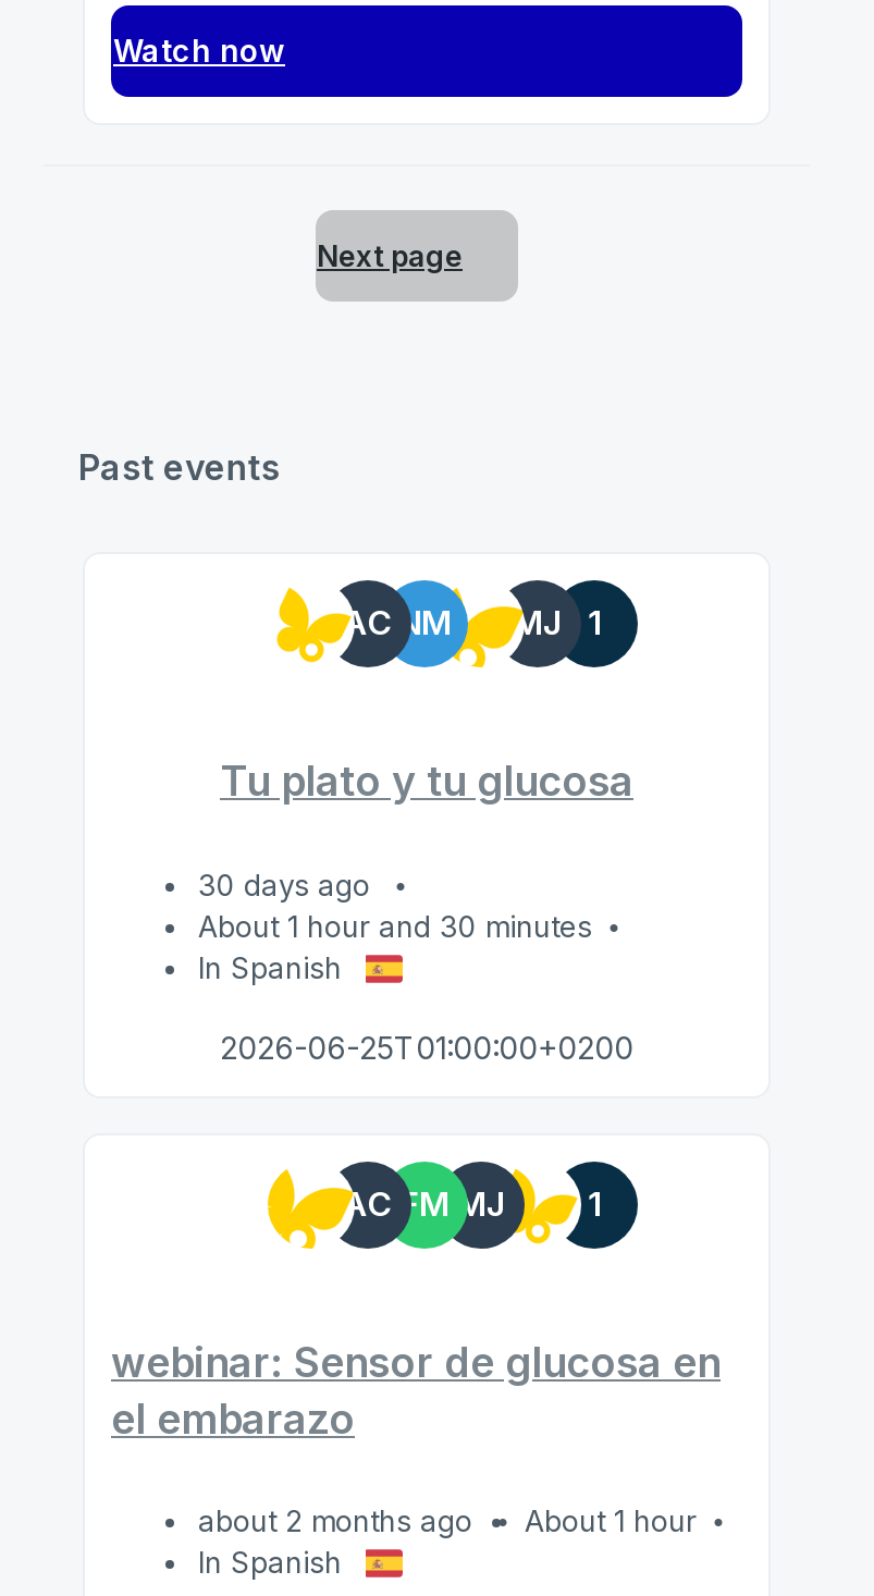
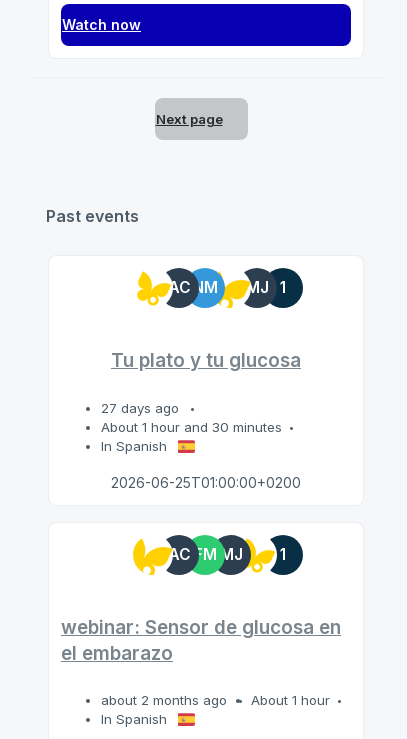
[198,867,379,902] 30 days ago -> [101,400,183,416] 27 days ago

